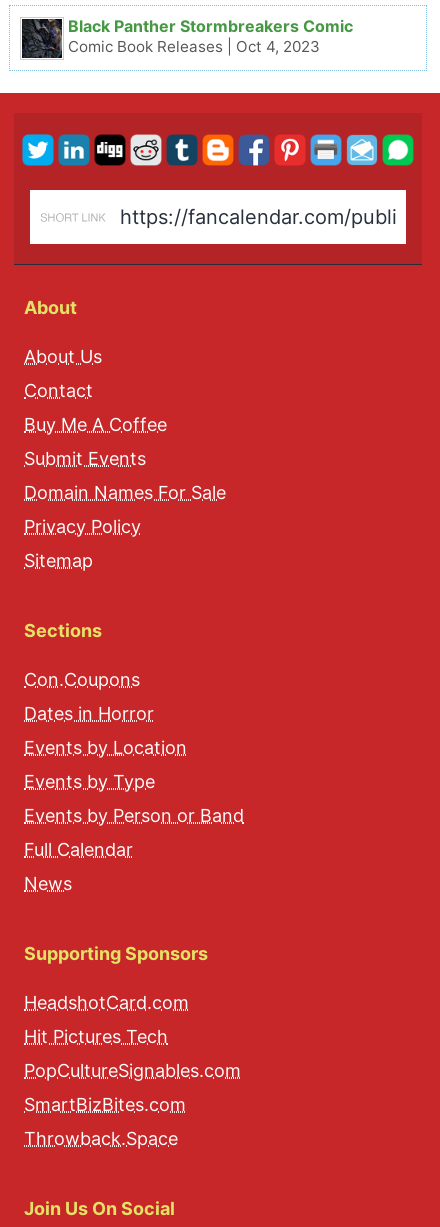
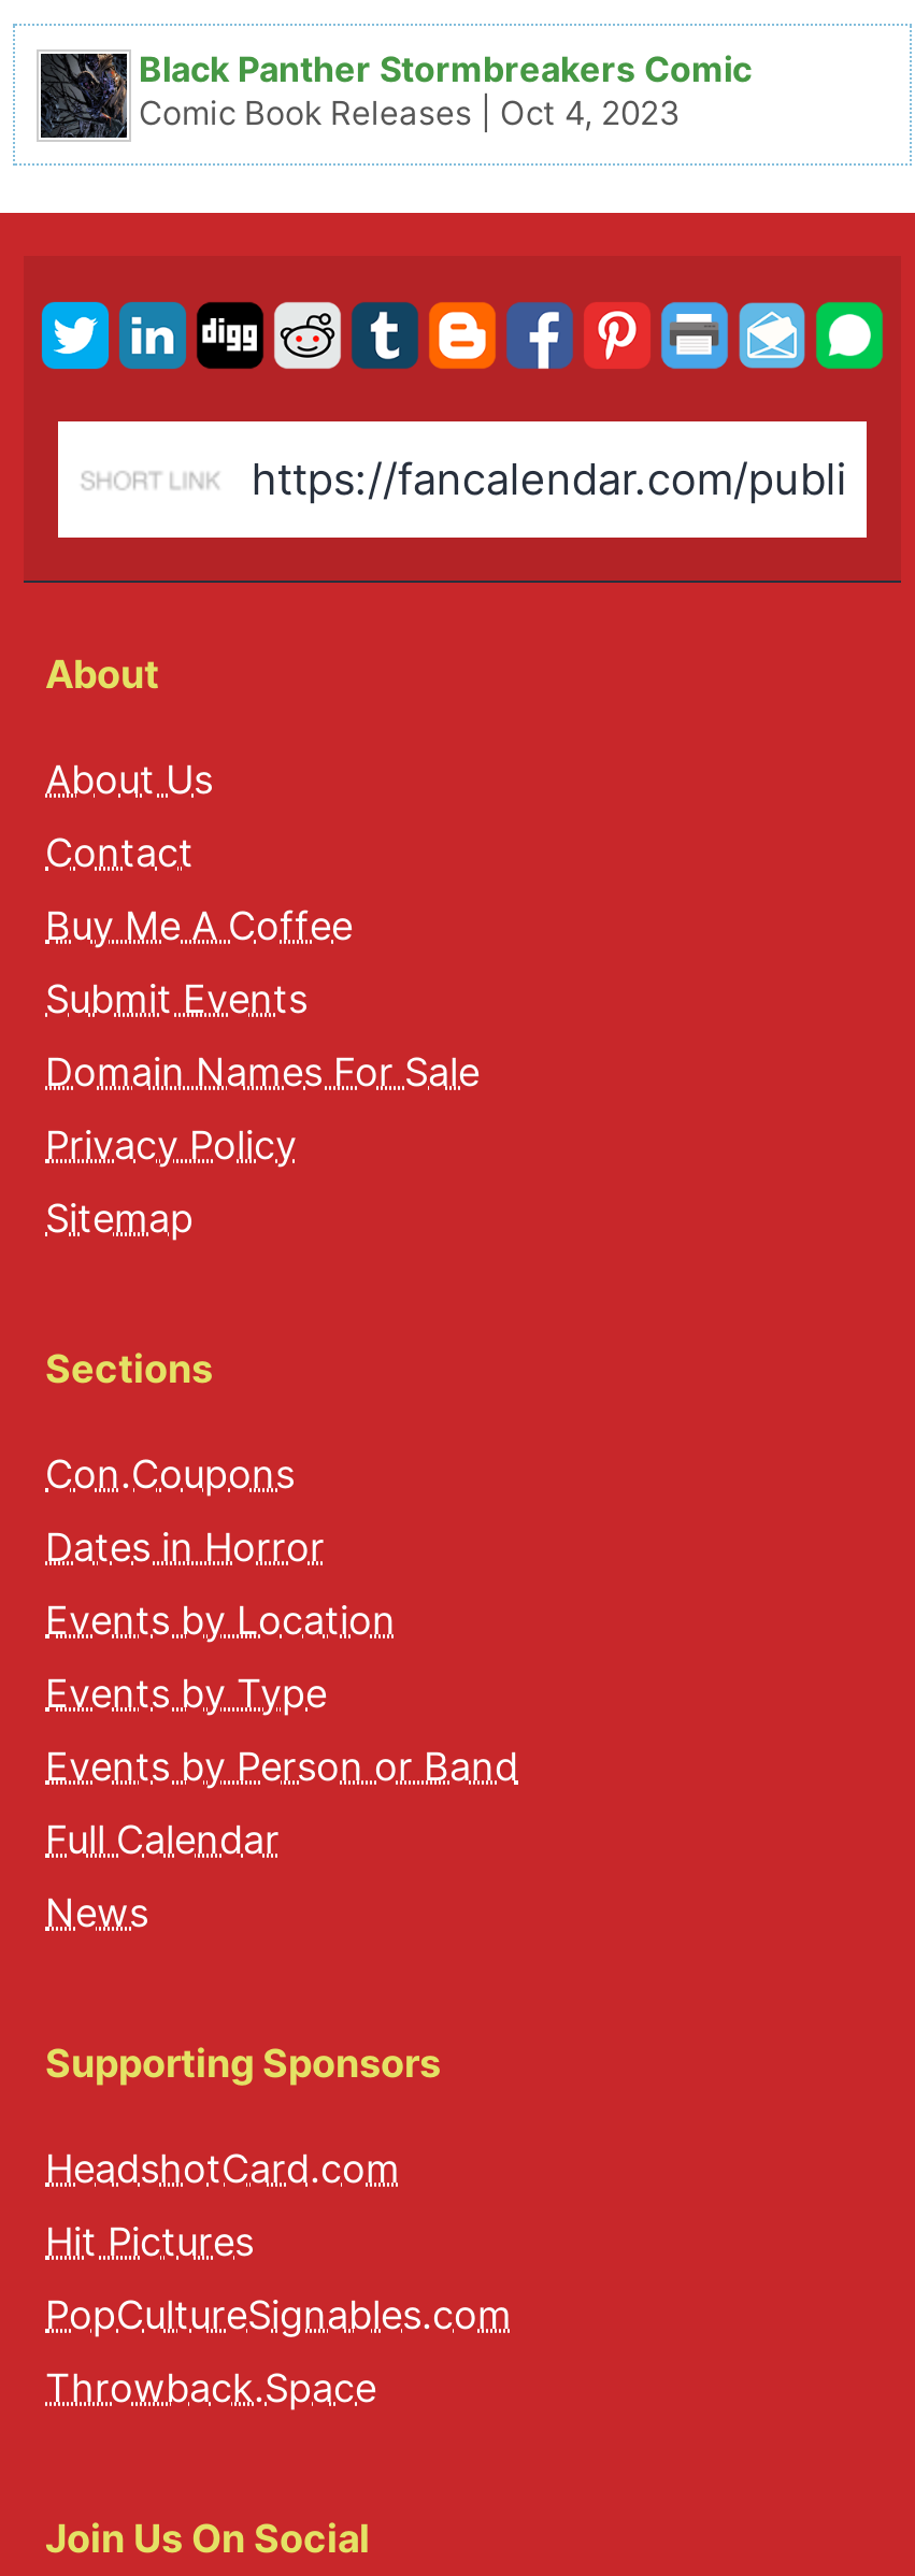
[24,1026,168,1047] Hit Pictures Tech -> [45,2218,254,2264] Hit Pictures
[24,1094,186,1115] SmartBizBites.com -> none

